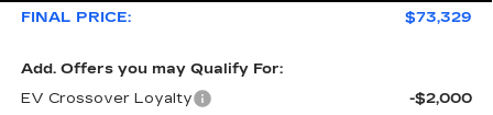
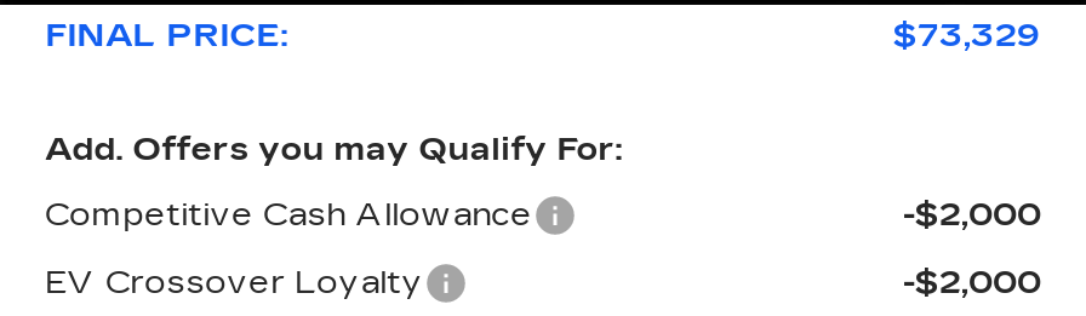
none -> [45,197,1041,236] Competitive Cash Allowance | -$2,000

